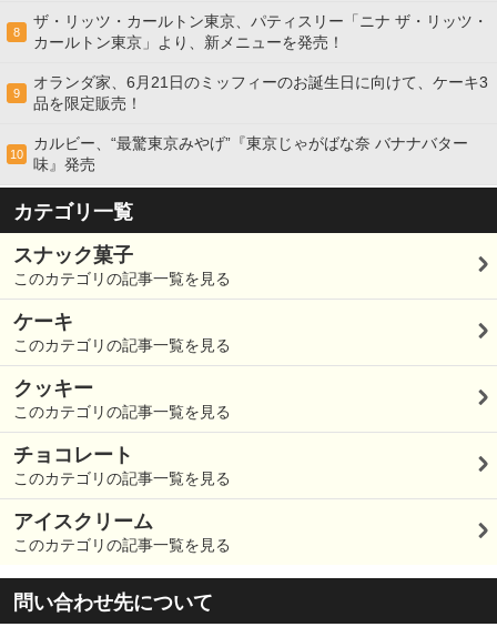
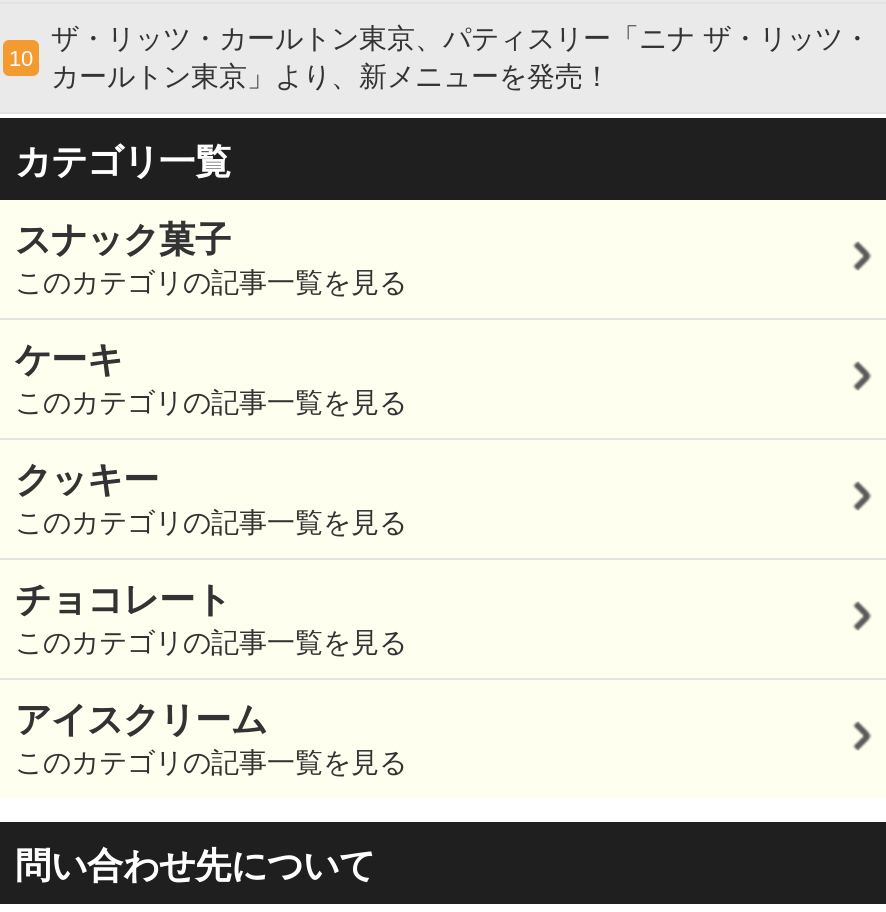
[13,26,20,39] 8 -> [9,46,33,70] 10
[10,73,488,161] オランダ家、6月21日のミッフィーのお誕生日に向けて、ケーキ3 | 品を限定販売！ | 10 -> none
[13,87,20,100] 9 -> none
[33,134,468,173] カルビー、“最驚東京みやげ”『東京じゃがばな奈 バナナバター | 味』発売 -> none

